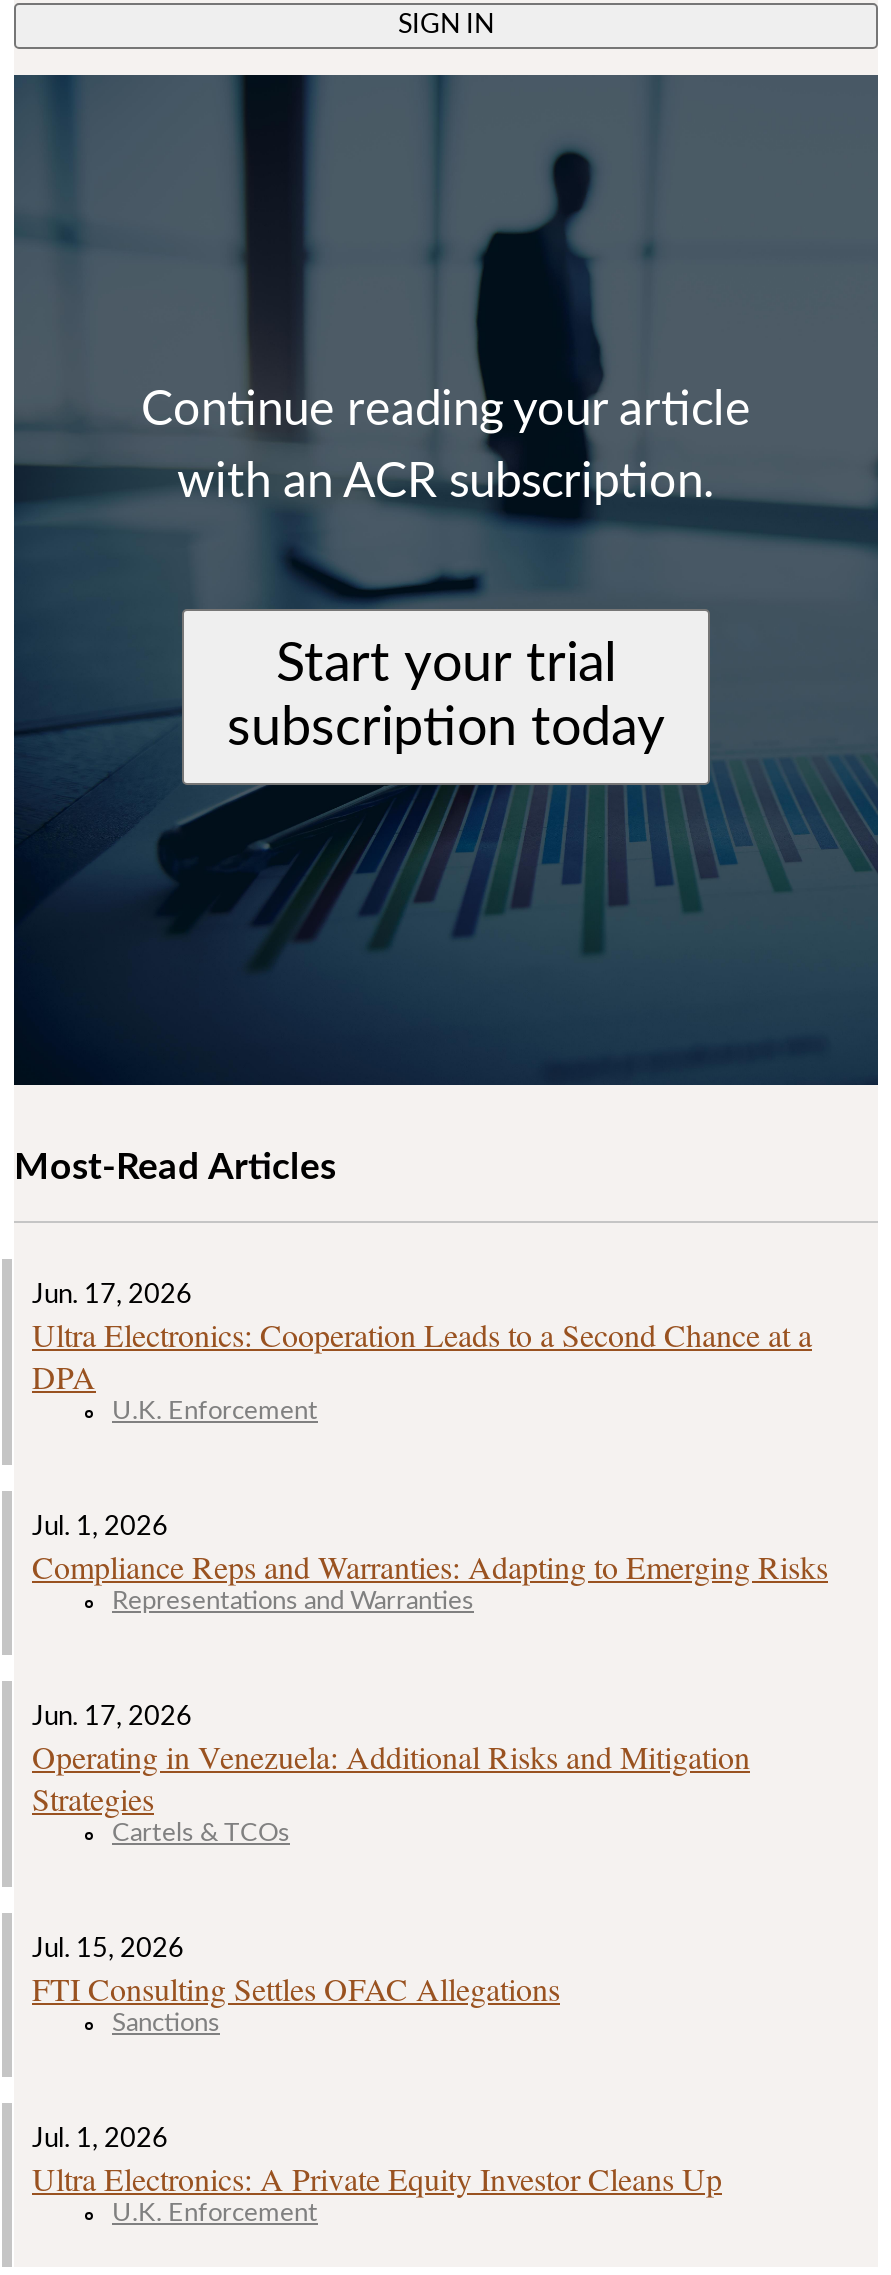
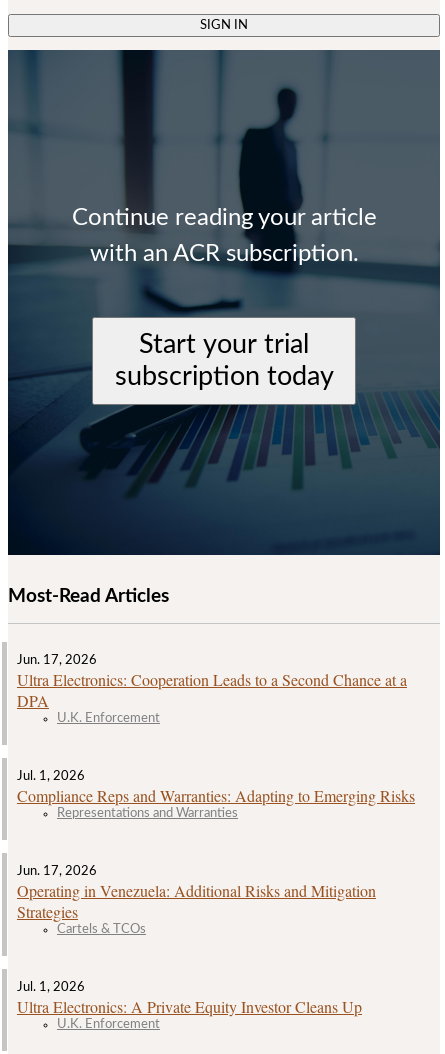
[32,1935,560,2037] Jul. 15, 2026 | FTI Consulting Settles OFAC Allegations | Sanctions -> none

